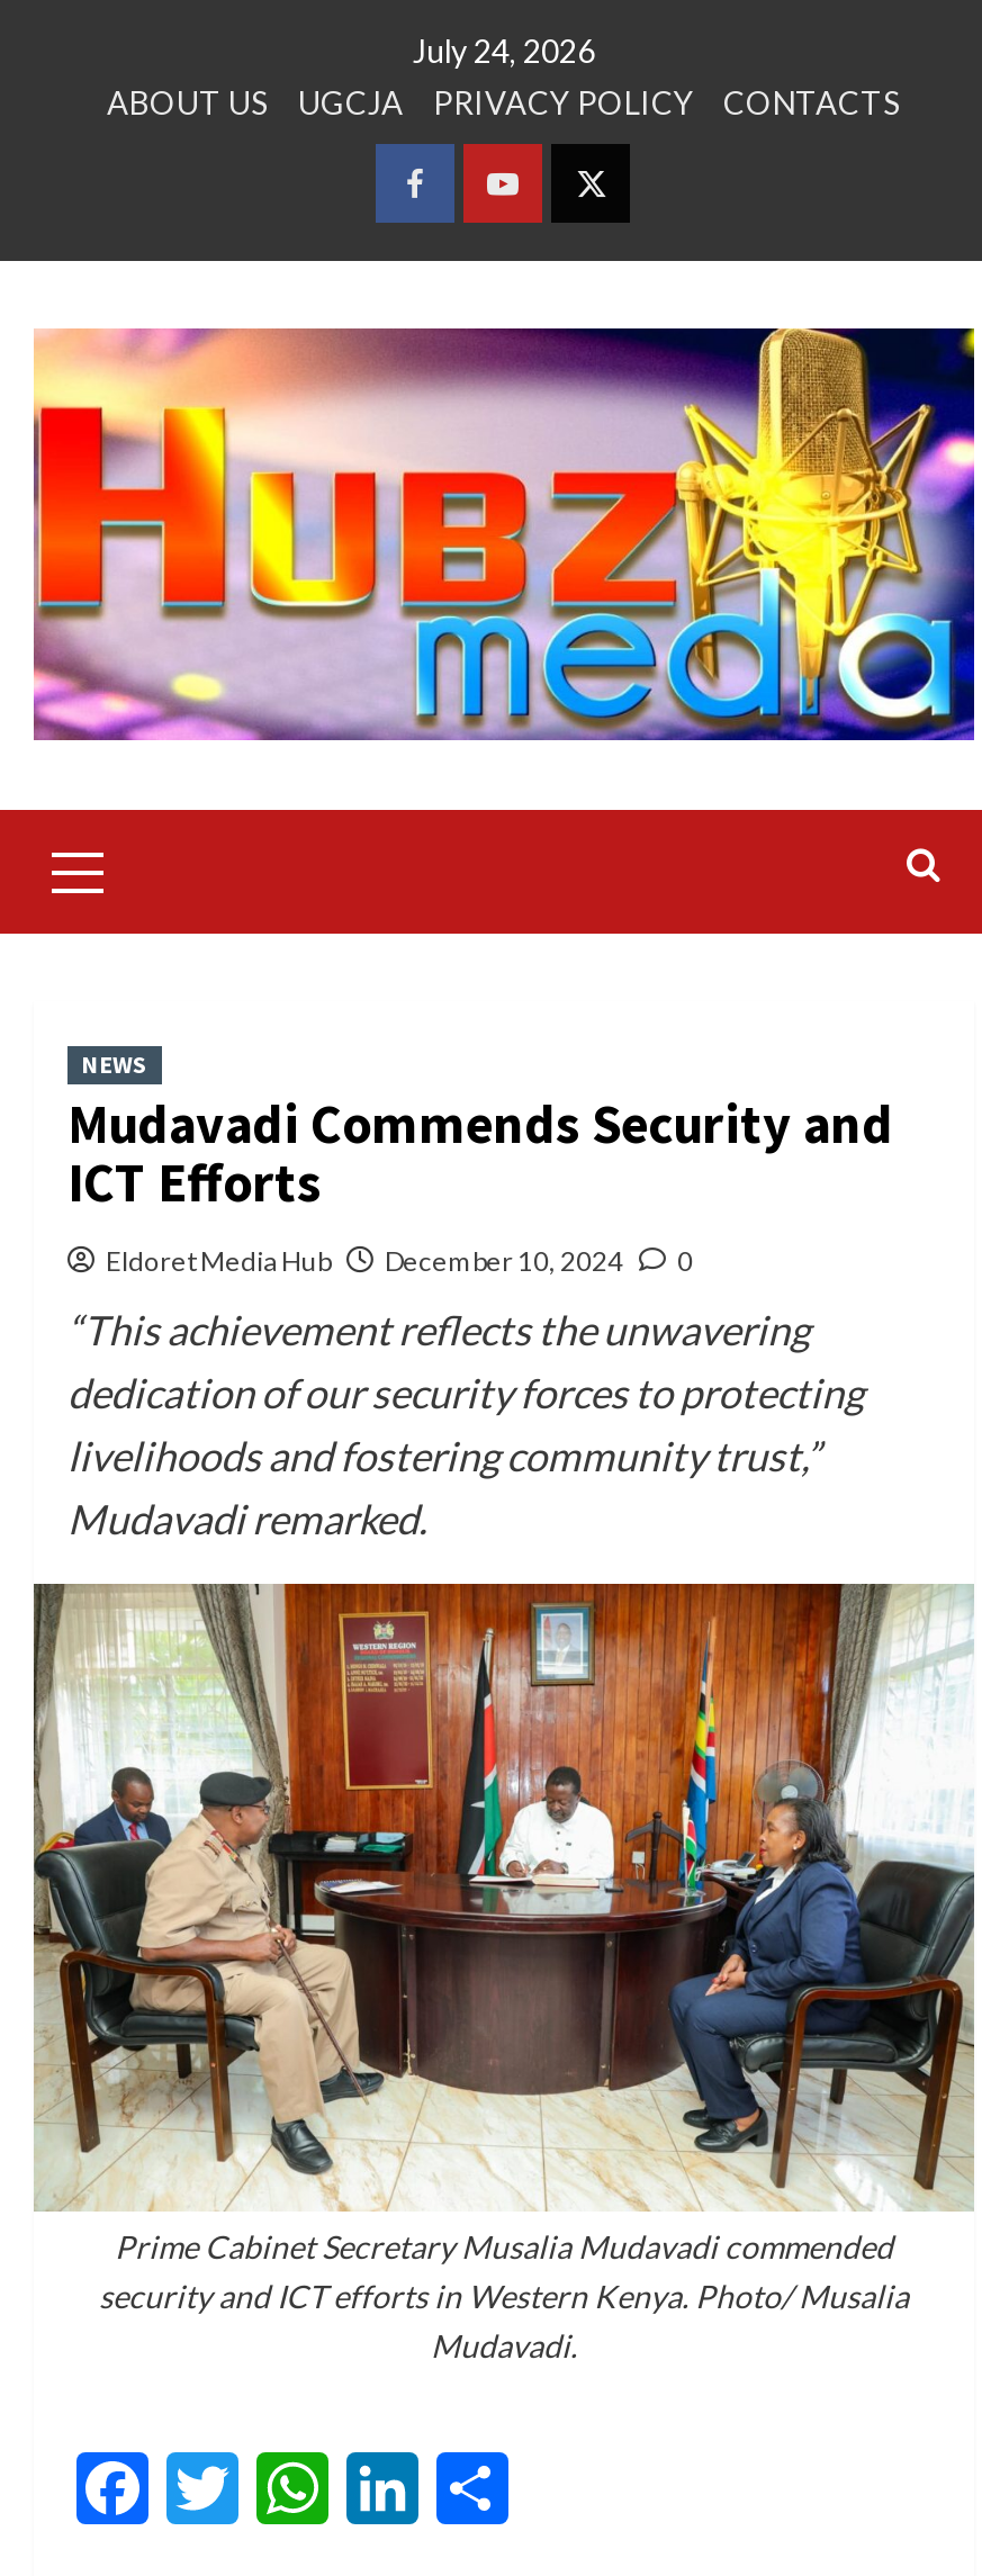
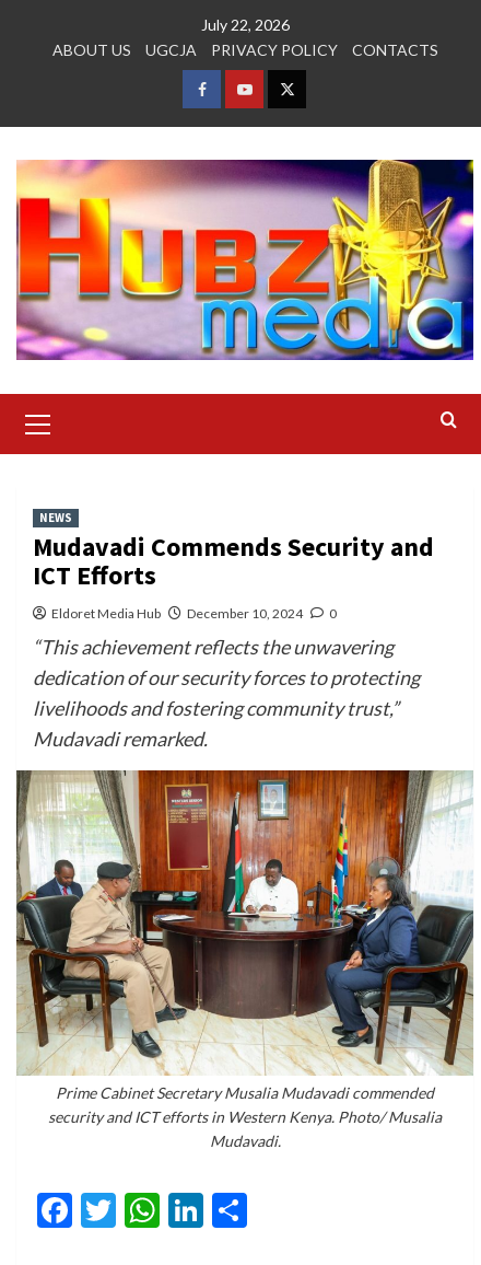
[413,31,595,70] July 24, 2026 -> [201,15,289,34] July 22, 2026

